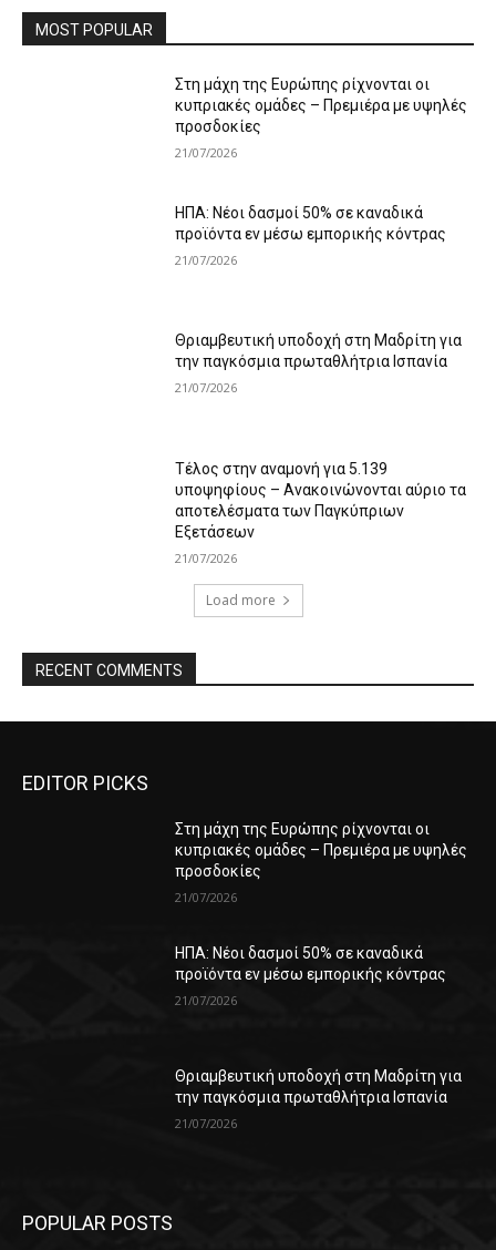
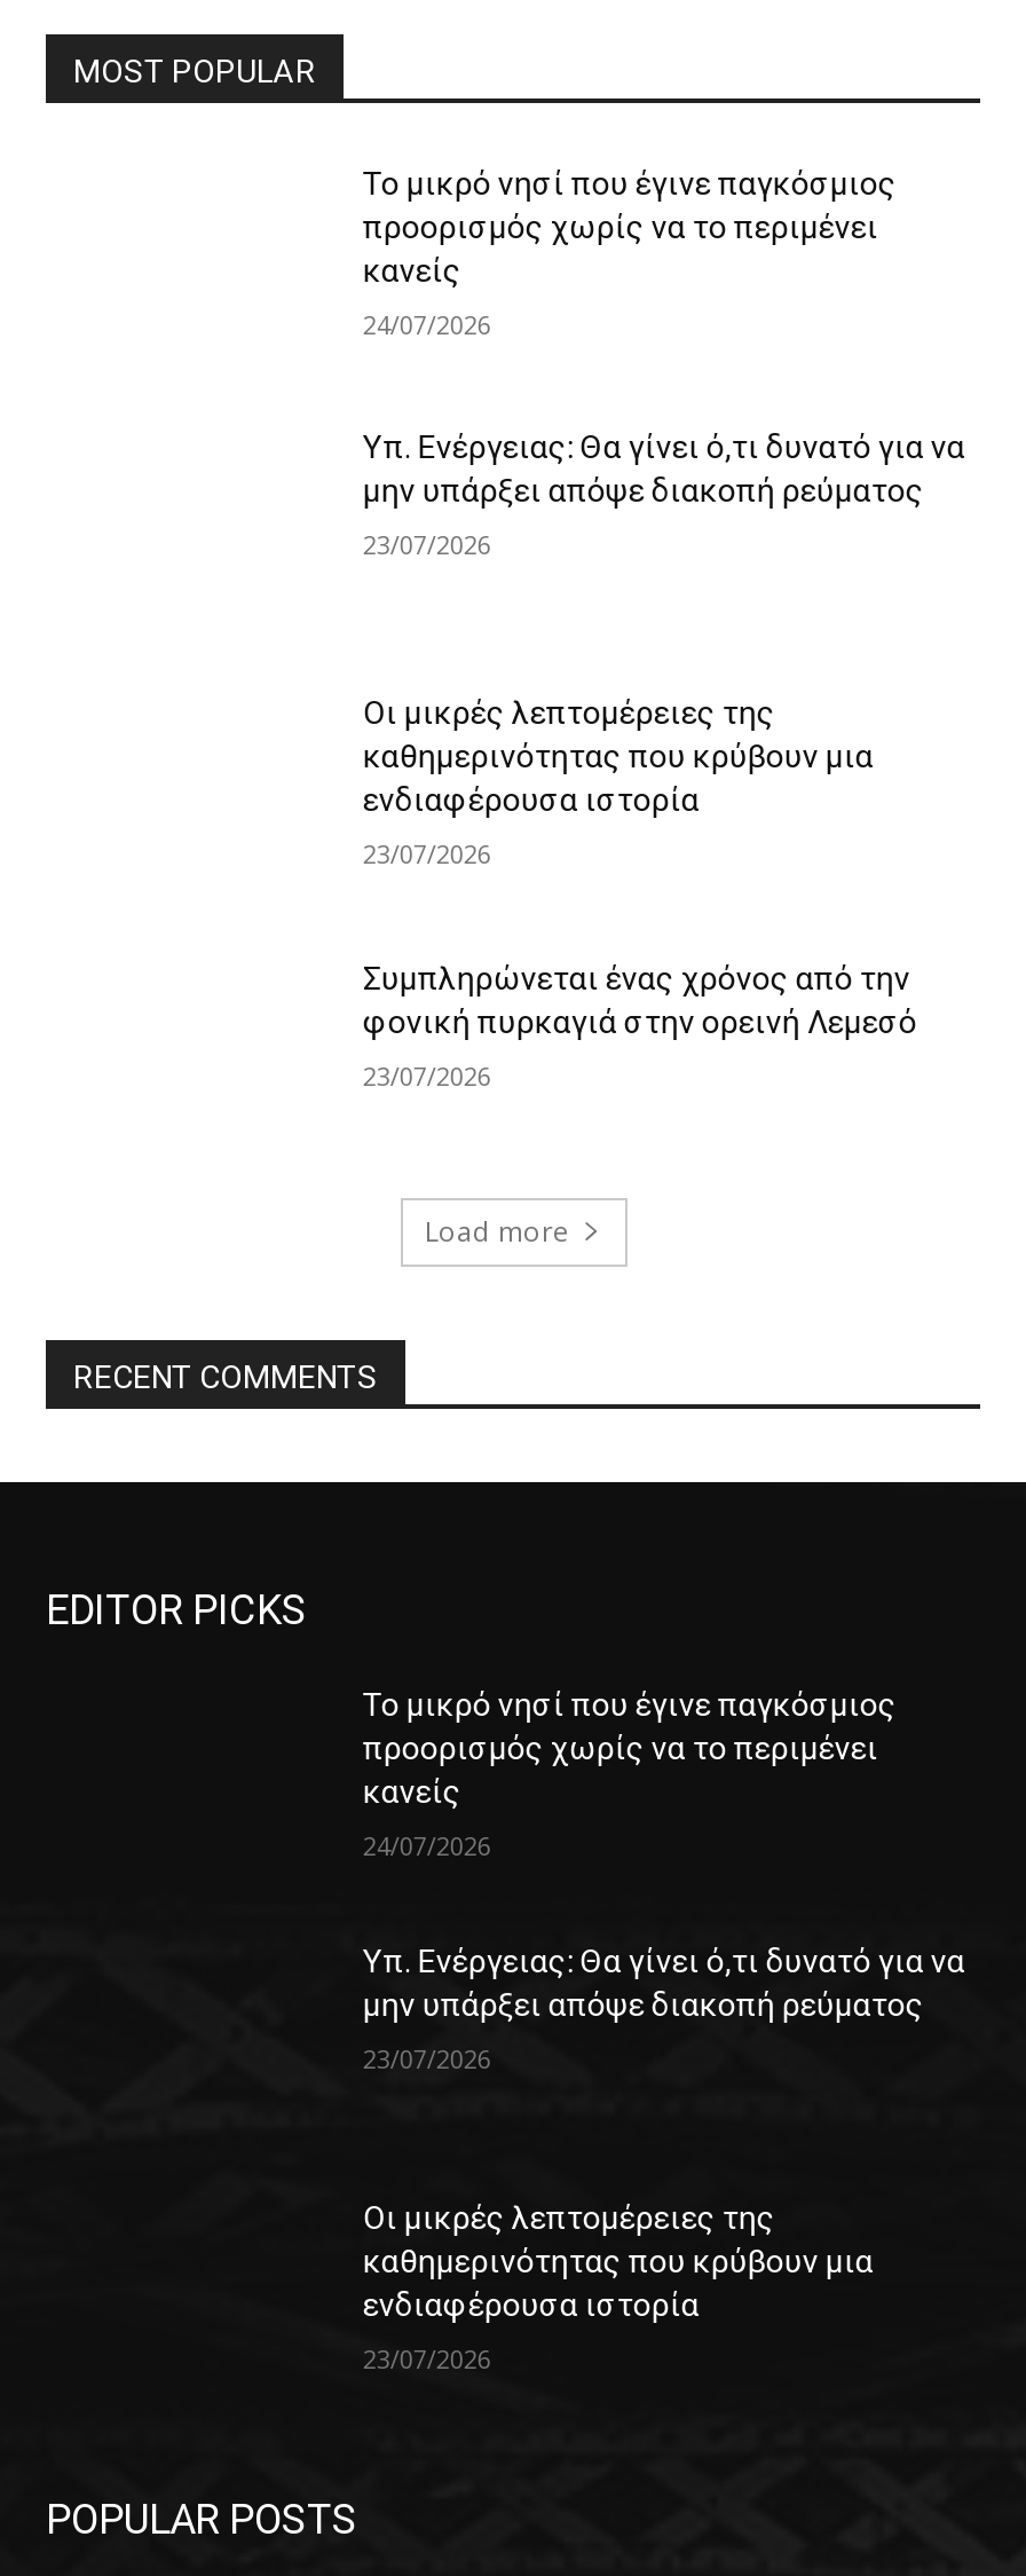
[175,75,468,135] Στη μάχη της Ευρώπης ρίχνονται οι | κυπριακές ομάδες – Πρεμιέρα με υψηλές | προσδοκίες -> [363,164,896,287] Το μικρό νησί που έγινε παγκόσμιος | προορισμός χωρίς να το περιμένει | κανείς
[175,144,237,161] 21/07/2026 -> [363,306,491,340] 24/07/2026
[175,203,447,242] ΗΠΑ: Νέοι δασμοί 50% σε καναδικά | προϊόντα εν μέσω εμπορικής κόντρας -> [363,429,965,509] Υπ. Ενέργειας: Θα γίνει ό,τι δυνατό για να | μην υπάρξει απόψε διακοπή ρεύματος
[175,251,237,268] 21/07/2026 -> [363,527,491,561] 23/07/2026
[175,332,462,370] Θριαμβευτική υποδοχή στη Μαδρίτη για | την παγκόσμια πρωταθλήτρια Ισπανία -> [363,693,873,817] Οι μικρές λεπτομέρειες της | καθημερινότητας που κρύβουν μια | ενδιαφέρουσα ιστορία
[175,379,237,396] 21/07/2026 -> [363,835,491,870] 23/07/2026
[175,460,467,541] Τέλος στην αναμονή για 5.139 | υποψηφίους – Ανακοινώνονται αύριο τα | αποτελέσματα των Παγκύπριων | Εξετάσεων -> [363,958,917,1039] Συμπληρώνεται ένας χρόνος από την | φονική πυρκαγιά στην ορεινή Λεμεσό
[175,550,237,566] 21/07/2026 -> [363,1057,491,1091] 23/07/2026
[175,820,468,880] Στη μάχη της Ευρώπης ρίχνονται οι | κυπριακές ομάδες – Πρεμιέρα με υψηλές | προσδοκίες -> [363,1686,896,1810] Το μικρό νησί που έγινε παγκόσμιος | προορισμός χωρίς να το περιμένει | κανείς
[175,889,237,905] 21/07/2026 -> [363,1828,491,1863] 24/07/2026
[175,944,447,982] ΗΠΑ: Νέοι δασμοί 50% σε καναδικά | προϊόντα εν μέσω εμπορικής κόντρας -> [363,1942,965,2022] Υπ. Ενέργειας: Θα γίνει ό,τι δυνατό για να | μην υπάρξει απόψε διακοπή ρεύματος
[175,991,237,1008] 21/07/2026 -> [363,2040,491,2075] 23/07/2026
[175,1067,462,1106] Θριαμβευτική υποδοχή στη Μαδρίτη για | την παγκόσμια πρωταθλήτρια Ισπανία -> [363,2198,873,2321] Οι μικρές λεπτομέρειες της | καθημερινότητας που κρύβουν μια | ενδιαφέρουσα ιστορία
[175,1115,237,1132] 21/07/2026 -> [363,2340,491,2374] 23/07/2026

